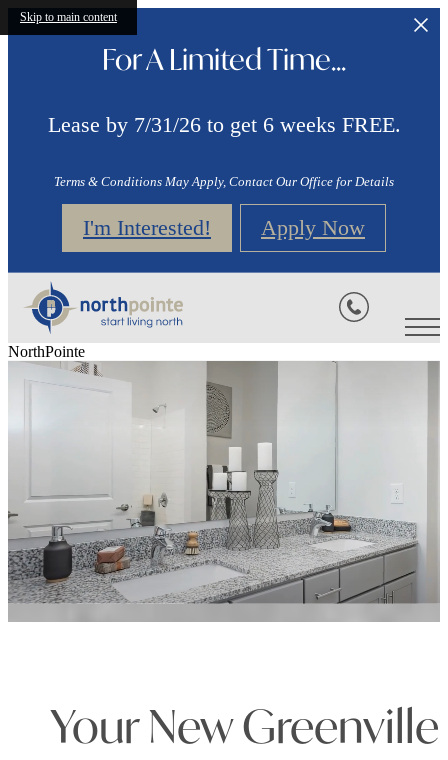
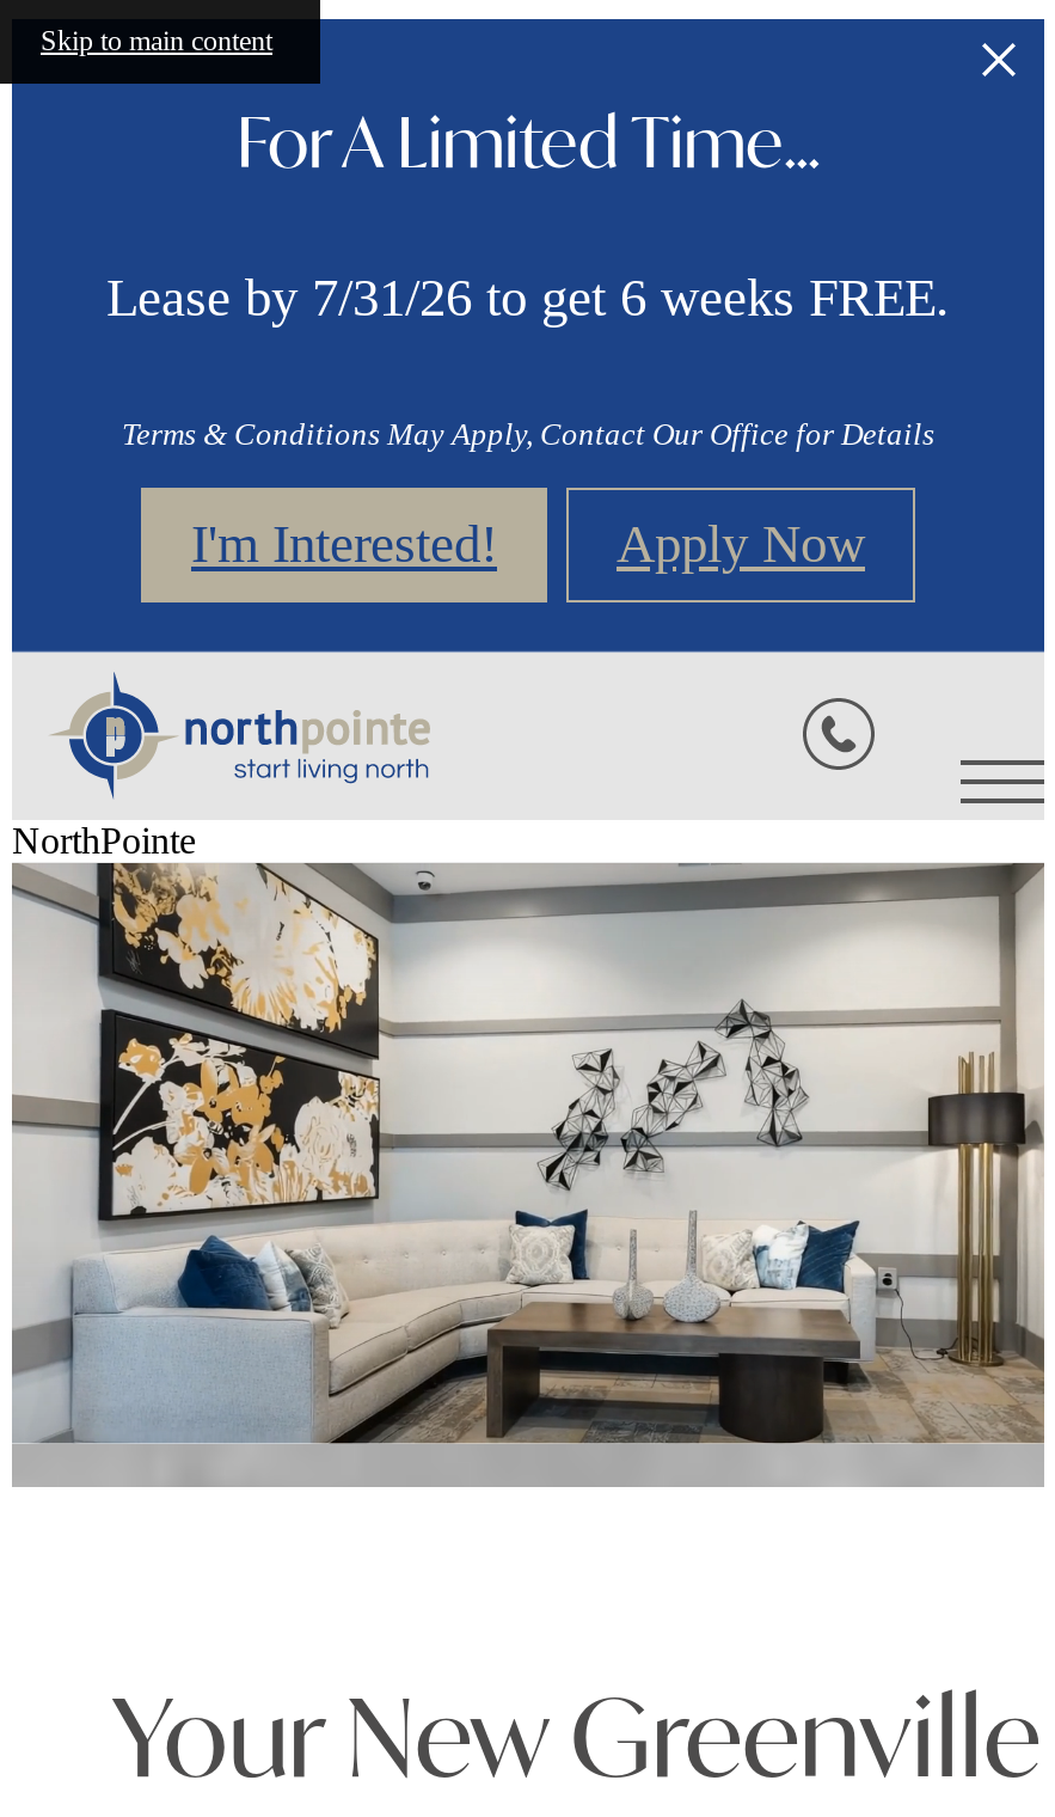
[8,362,440,604] [image] -> [12,863,1044,1446] [image]

